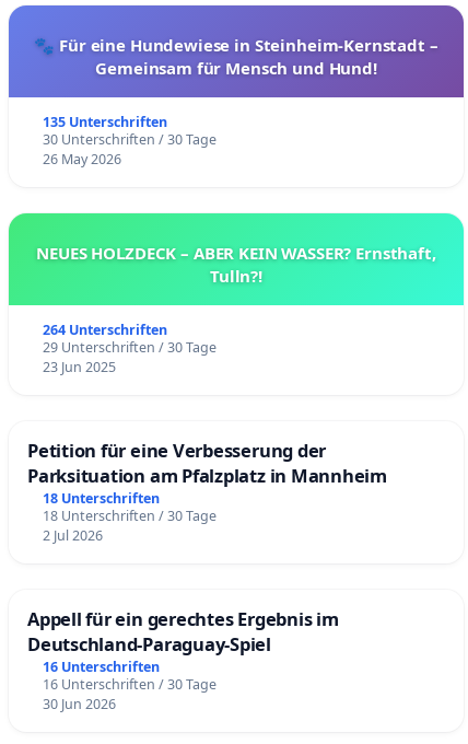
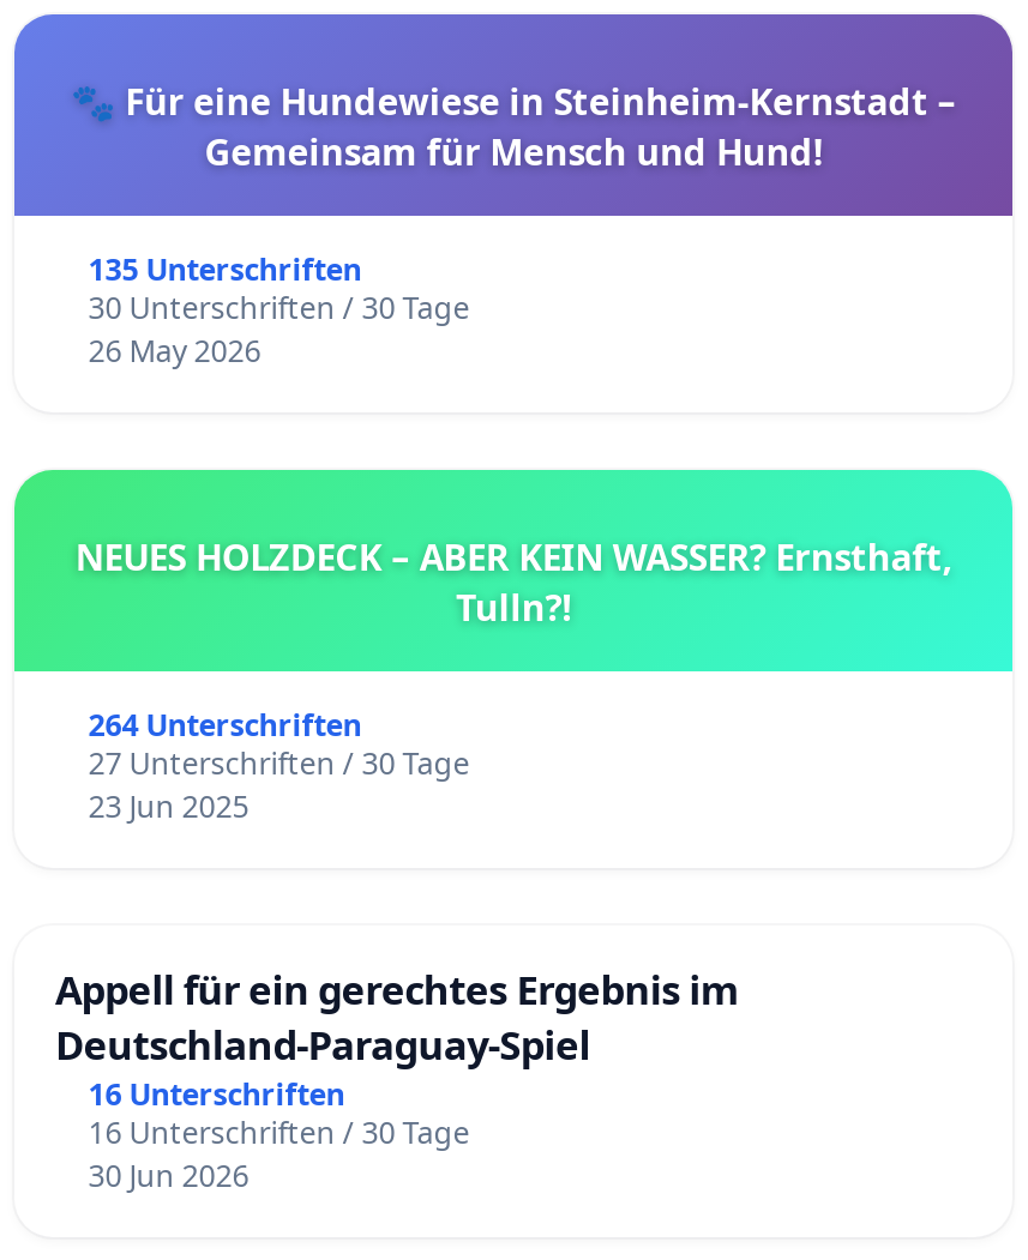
[42,338,216,356] 29 Unterschriften / 30 Tage -> [88,743,470,784] 27 Unterschriften / 30 Tage
[27,437,387,545] Petition für eine Verbesserung der | Parksituation am Pfalzplatz in Mannheim | 18 Unterschriften | 18 Unterschriften / 30 Tage | 2 Jul 2026 -> none

